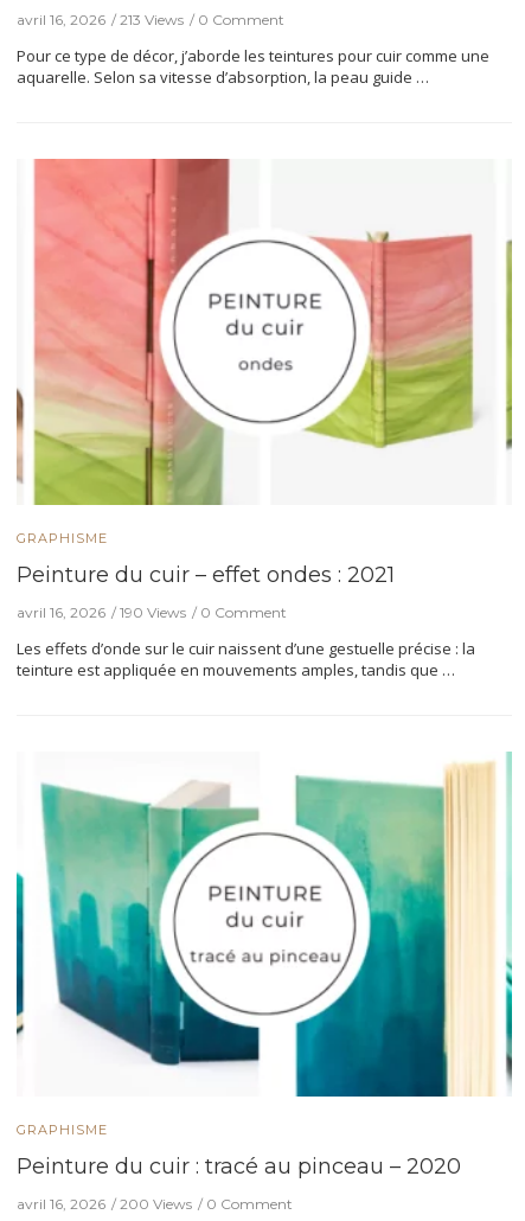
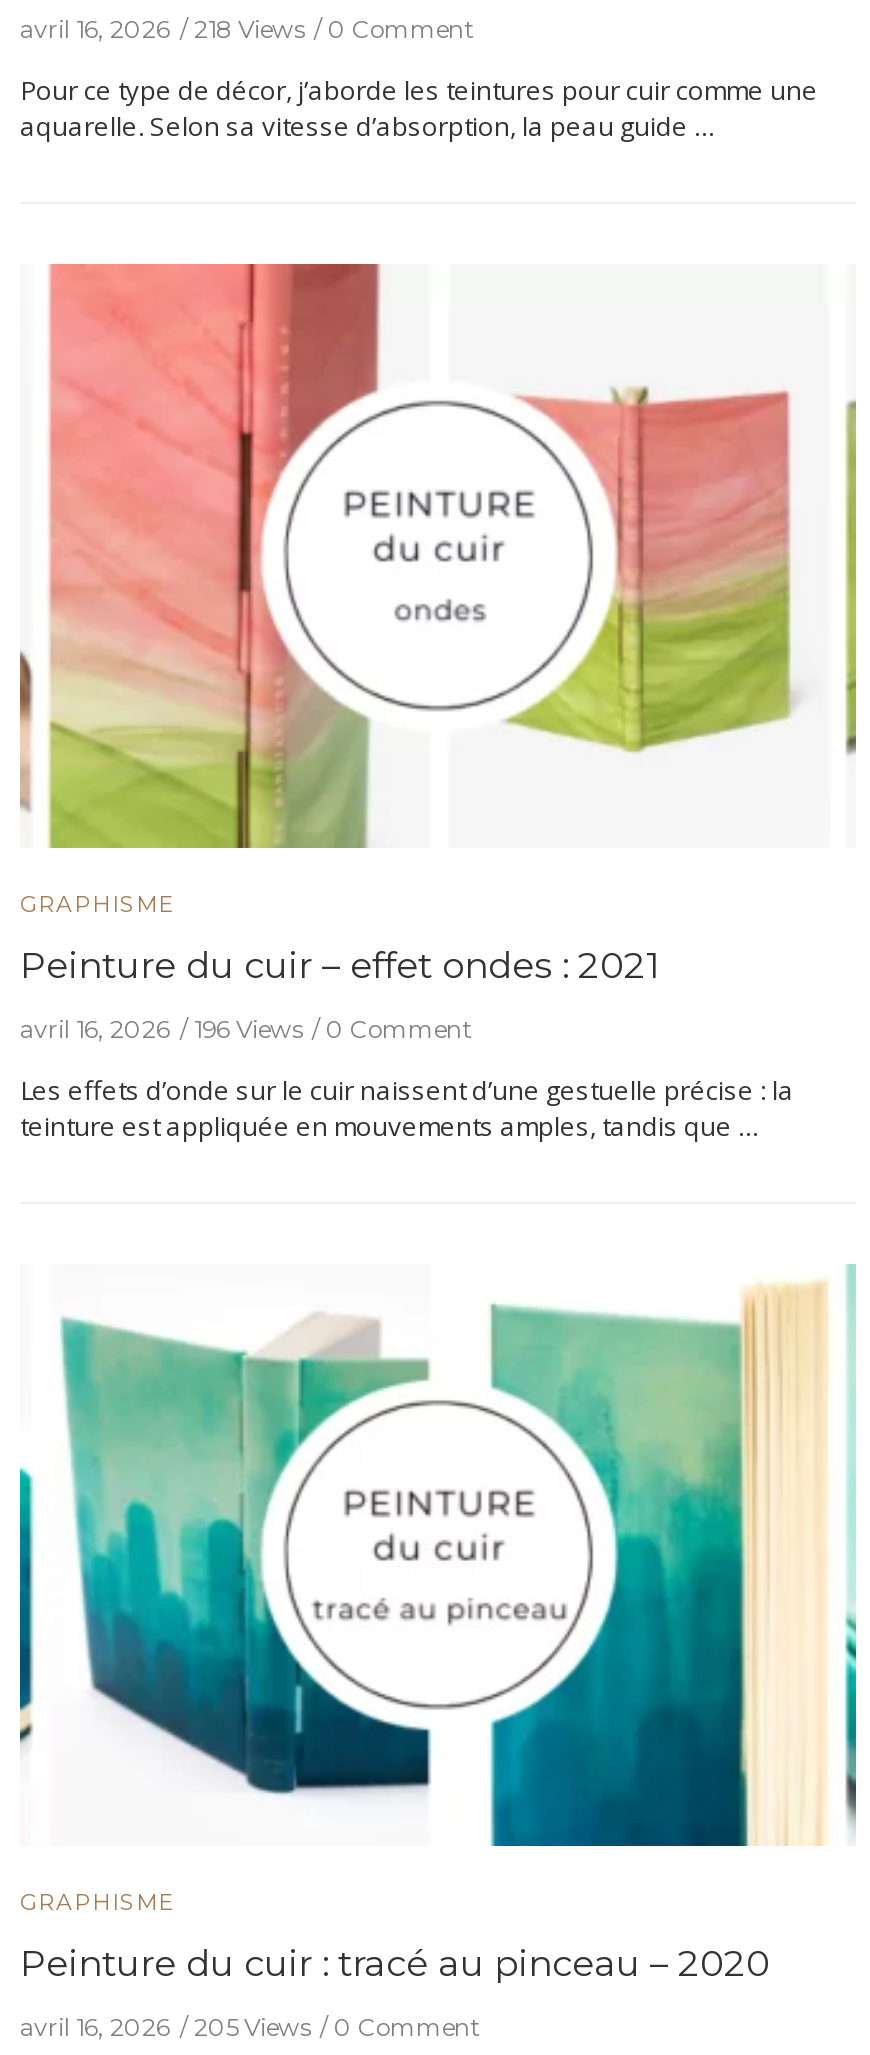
[17,11,284,29] avril 16, 2026 213 Views 0 Comment -> [20,15,474,45] avril 16, 2026 218 Views 0 Comment
[17,603,287,621] avril 16, 2026 190 Views 0 Comment -> [20,1013,472,1043] avril 16, 2026 196 Views 0 Comment
[17,1195,293,1213] avril 16, 2026 200 Views 0 Comment -> [20,2012,480,2042] avril 16, 2026 205 Views 0 Comment

